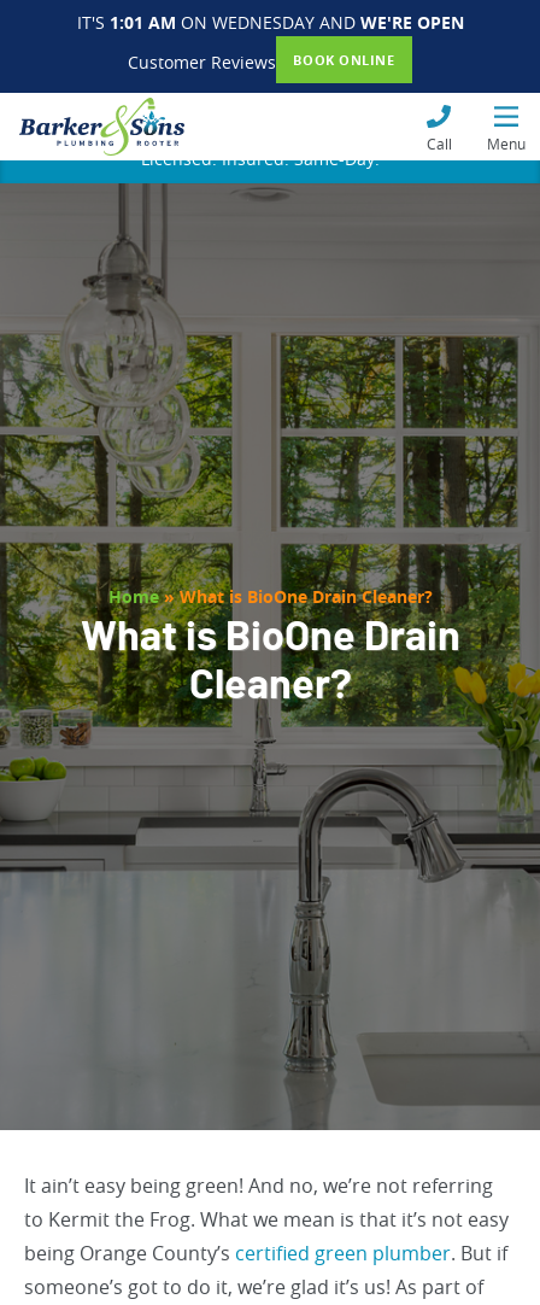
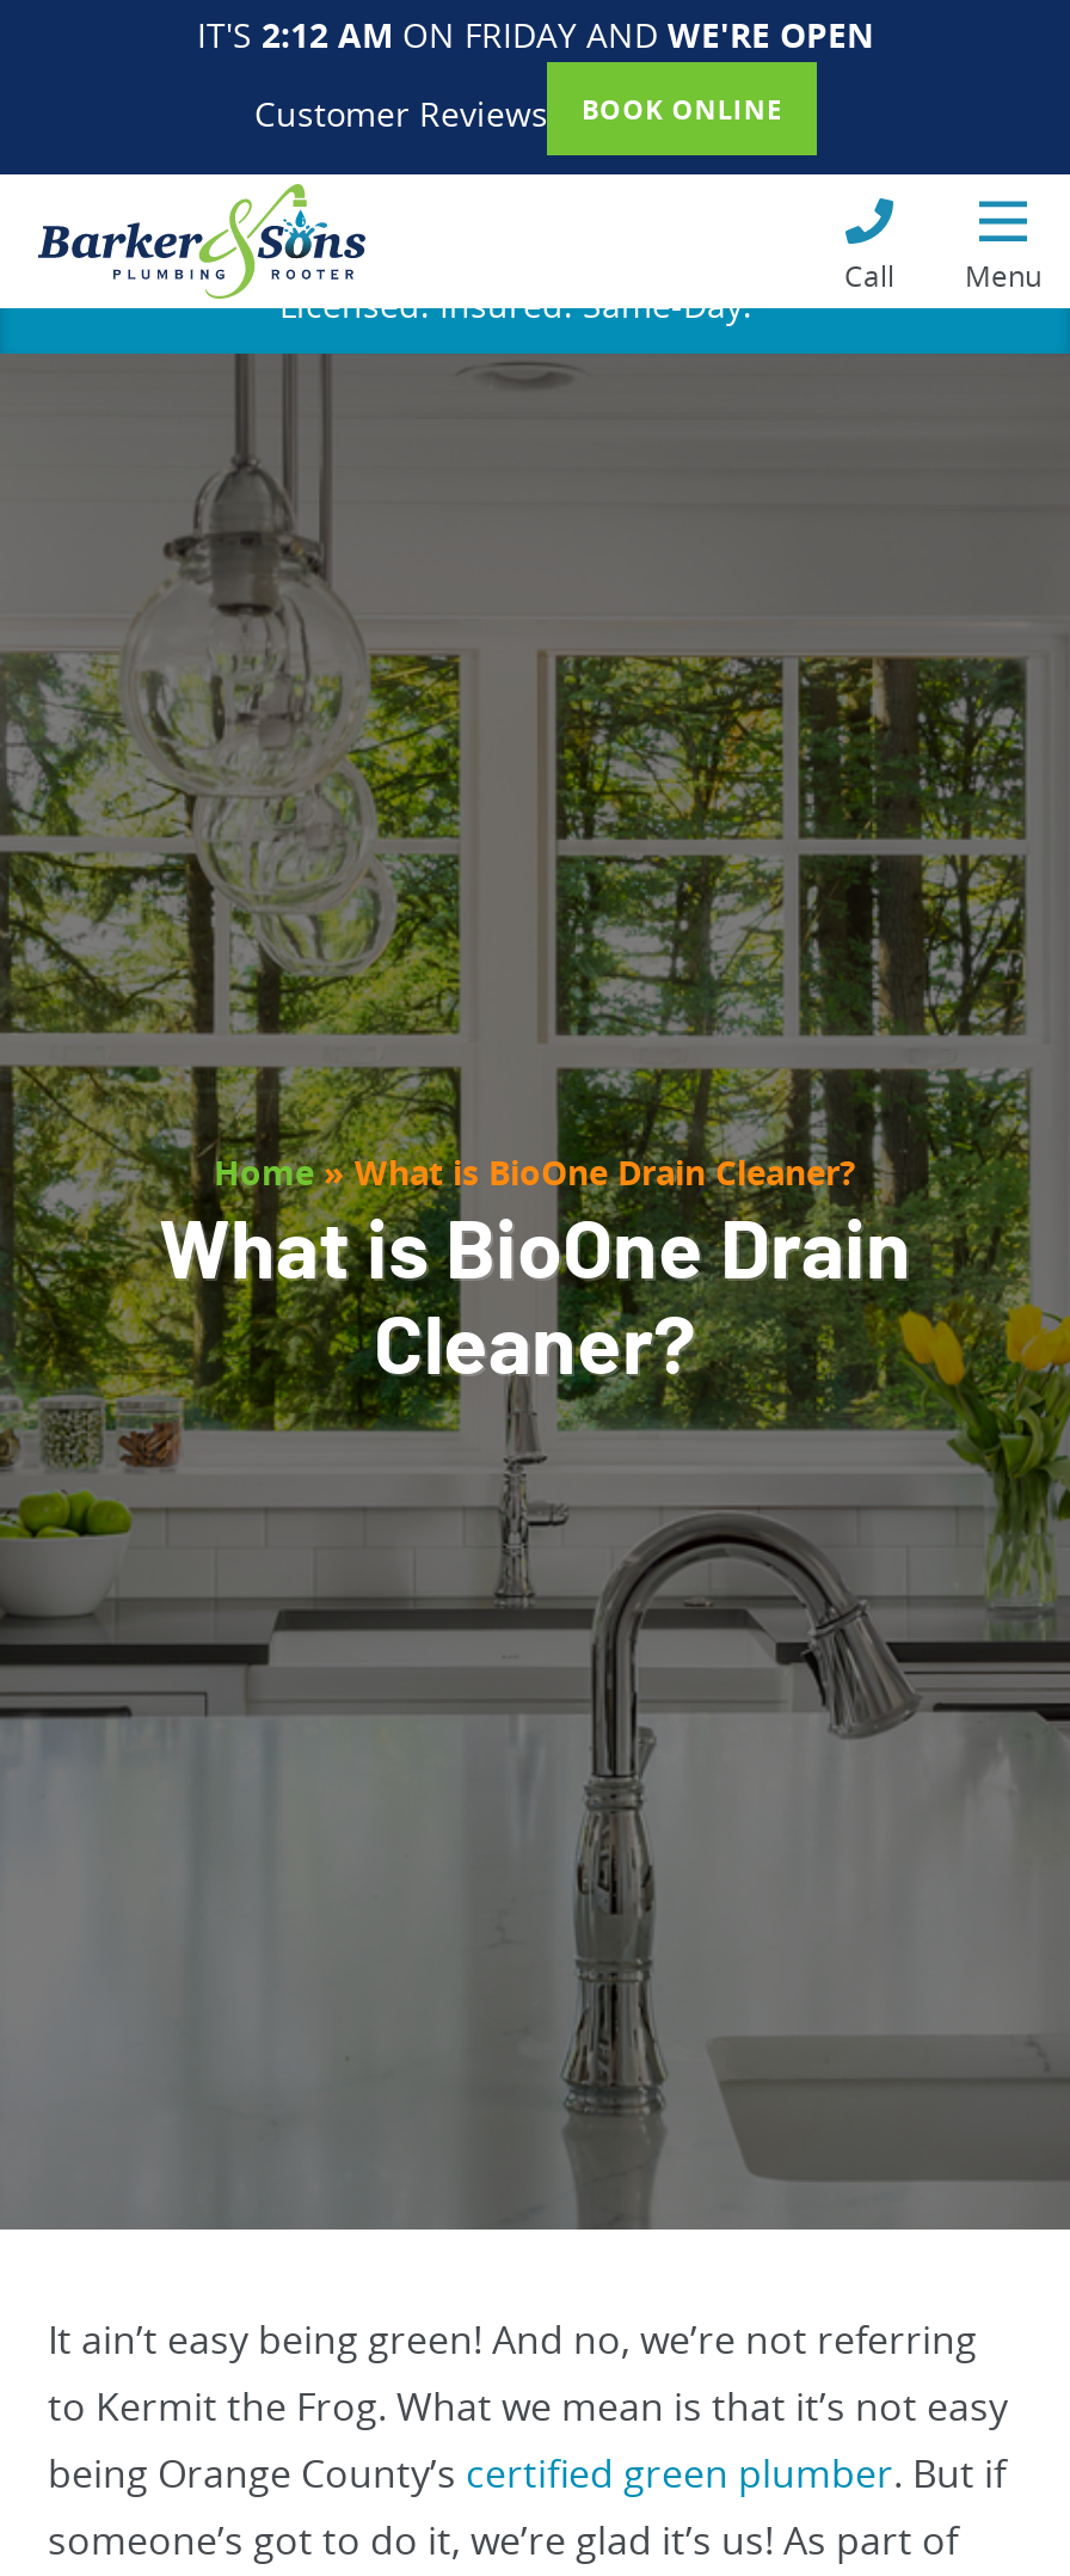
[77,11,463,34] IT'S 1:01 AM ON WEDNESDAY AND WE'RE OPEN -> [197,12,873,57] IT'S 2:12 AM ON FRIDAY AND WE'RE OPEN

